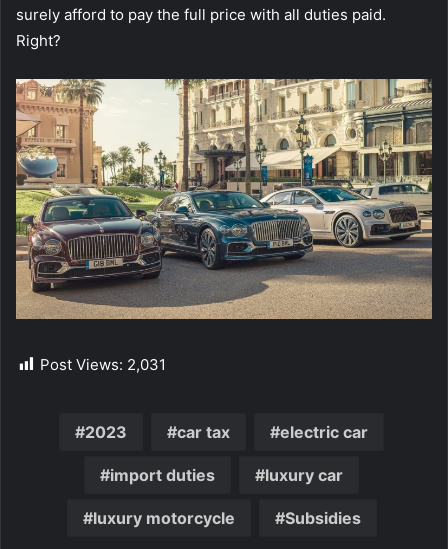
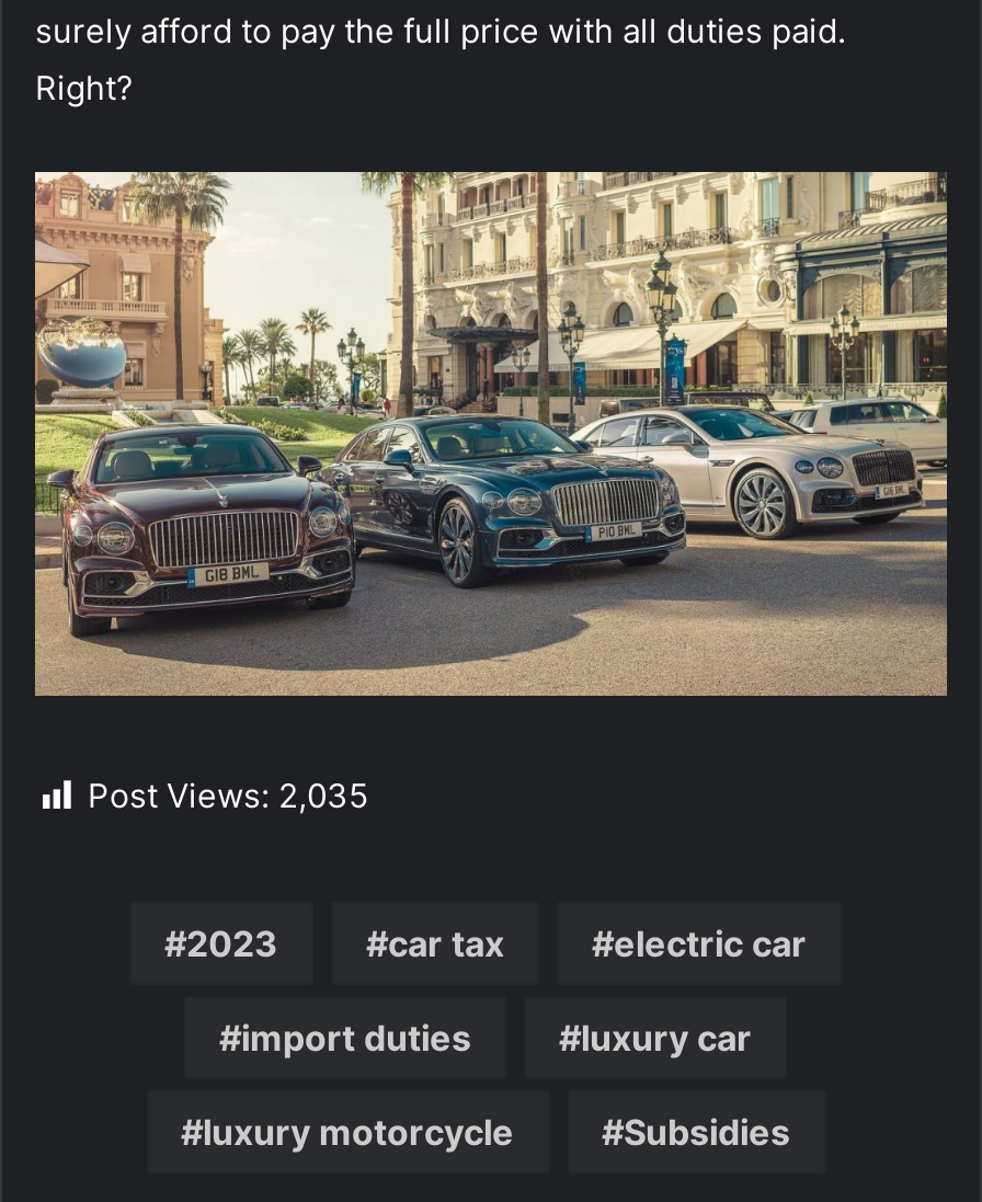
[40,355,166,374] Post Views: 2,031 -> [88,776,368,817] Post Views: 2,035

